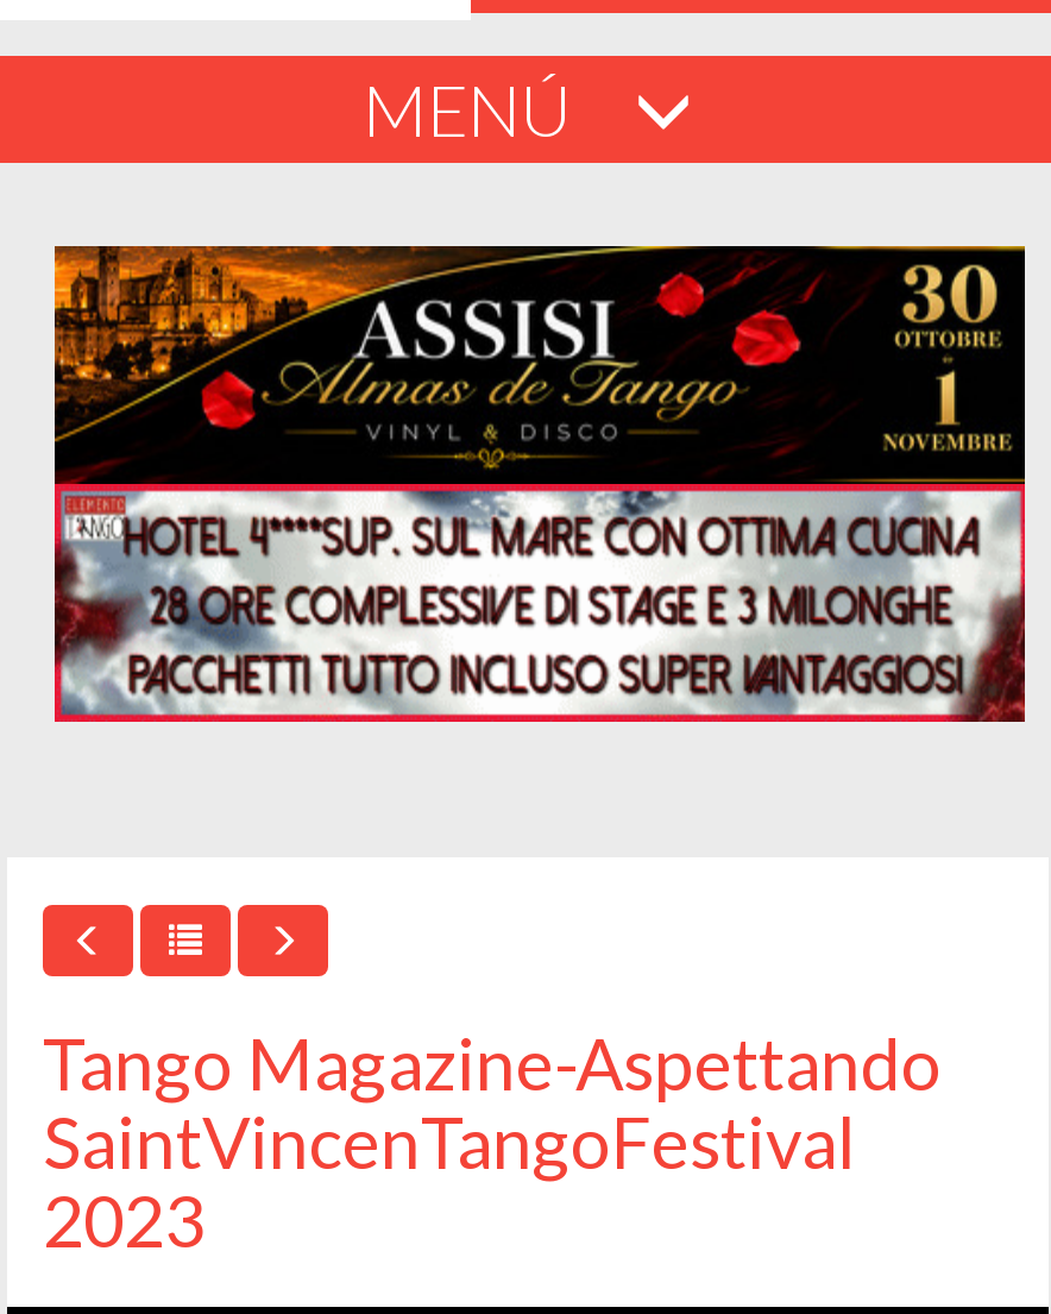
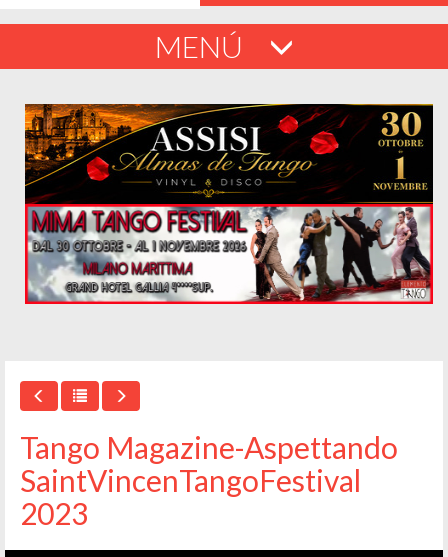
[52,489,1027,724] [image] -> [24,207,434,305] [image]

